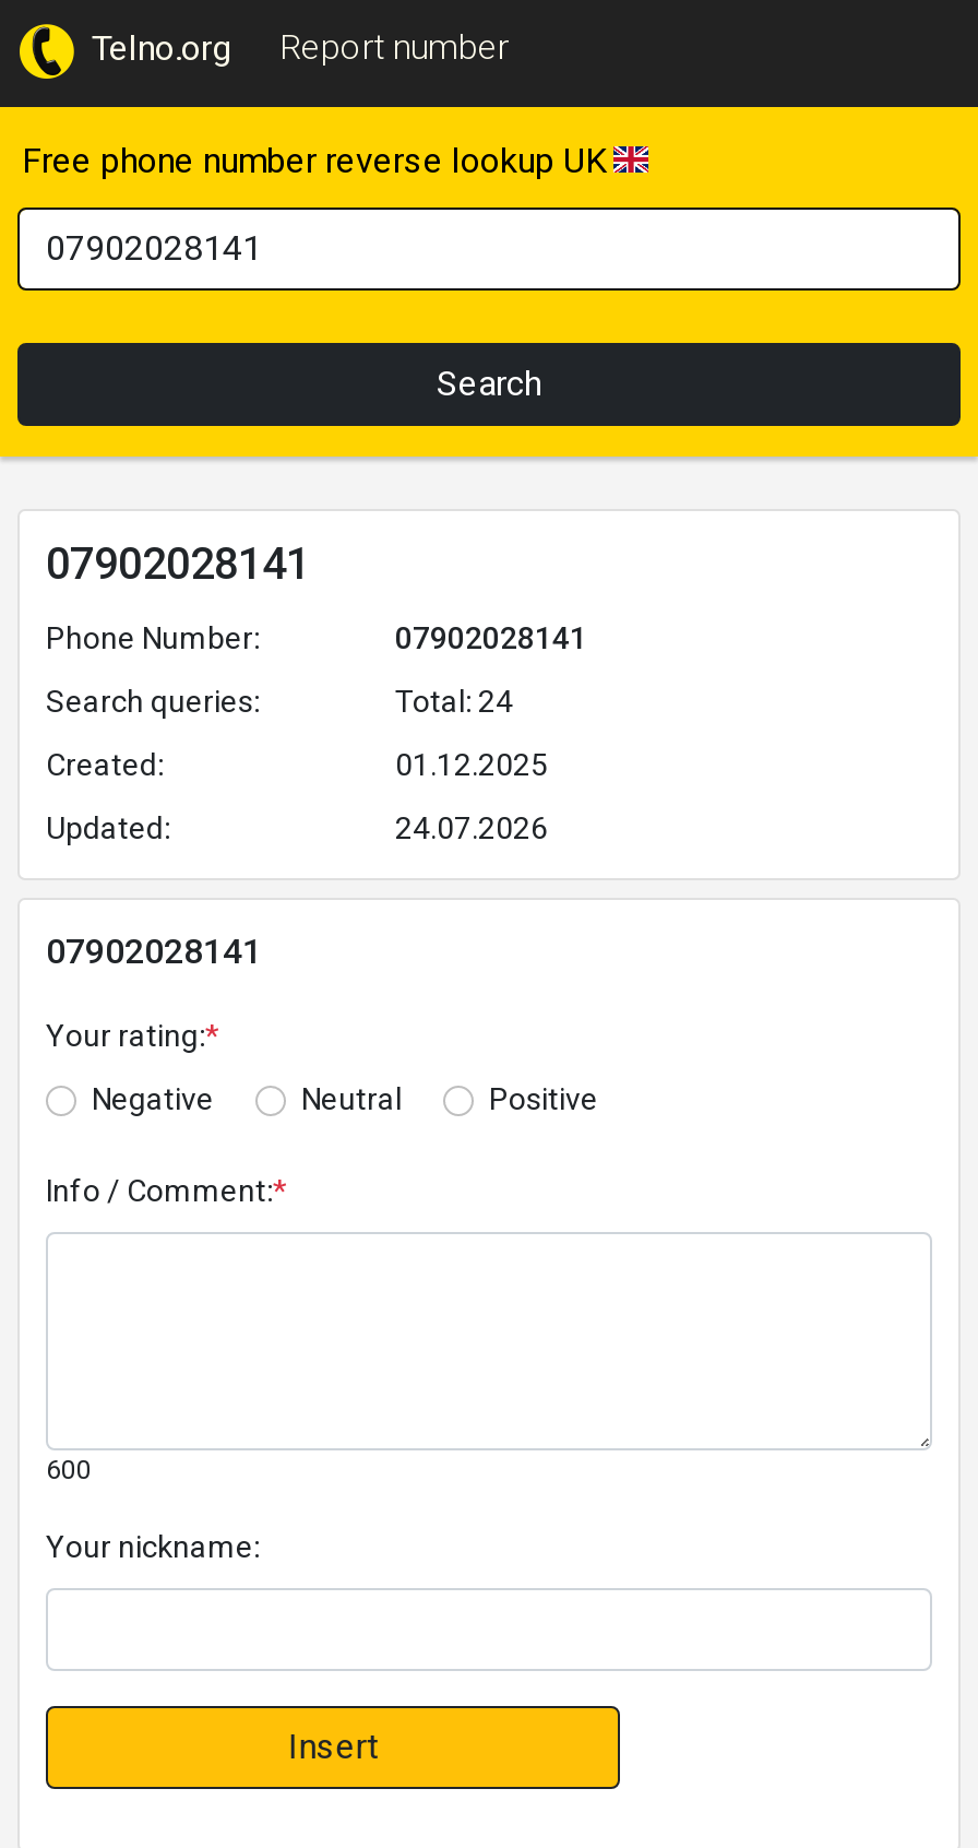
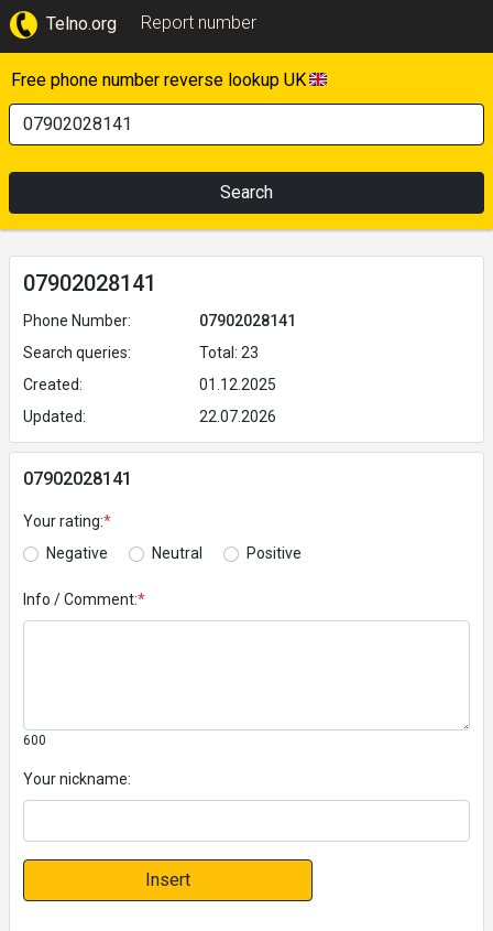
[395,684,513,719] Total: 24 -> [199,344,259,361] Total: 23
[395,810,548,845] 24.07.2026 -> [199,408,276,425] 22.07.2026

